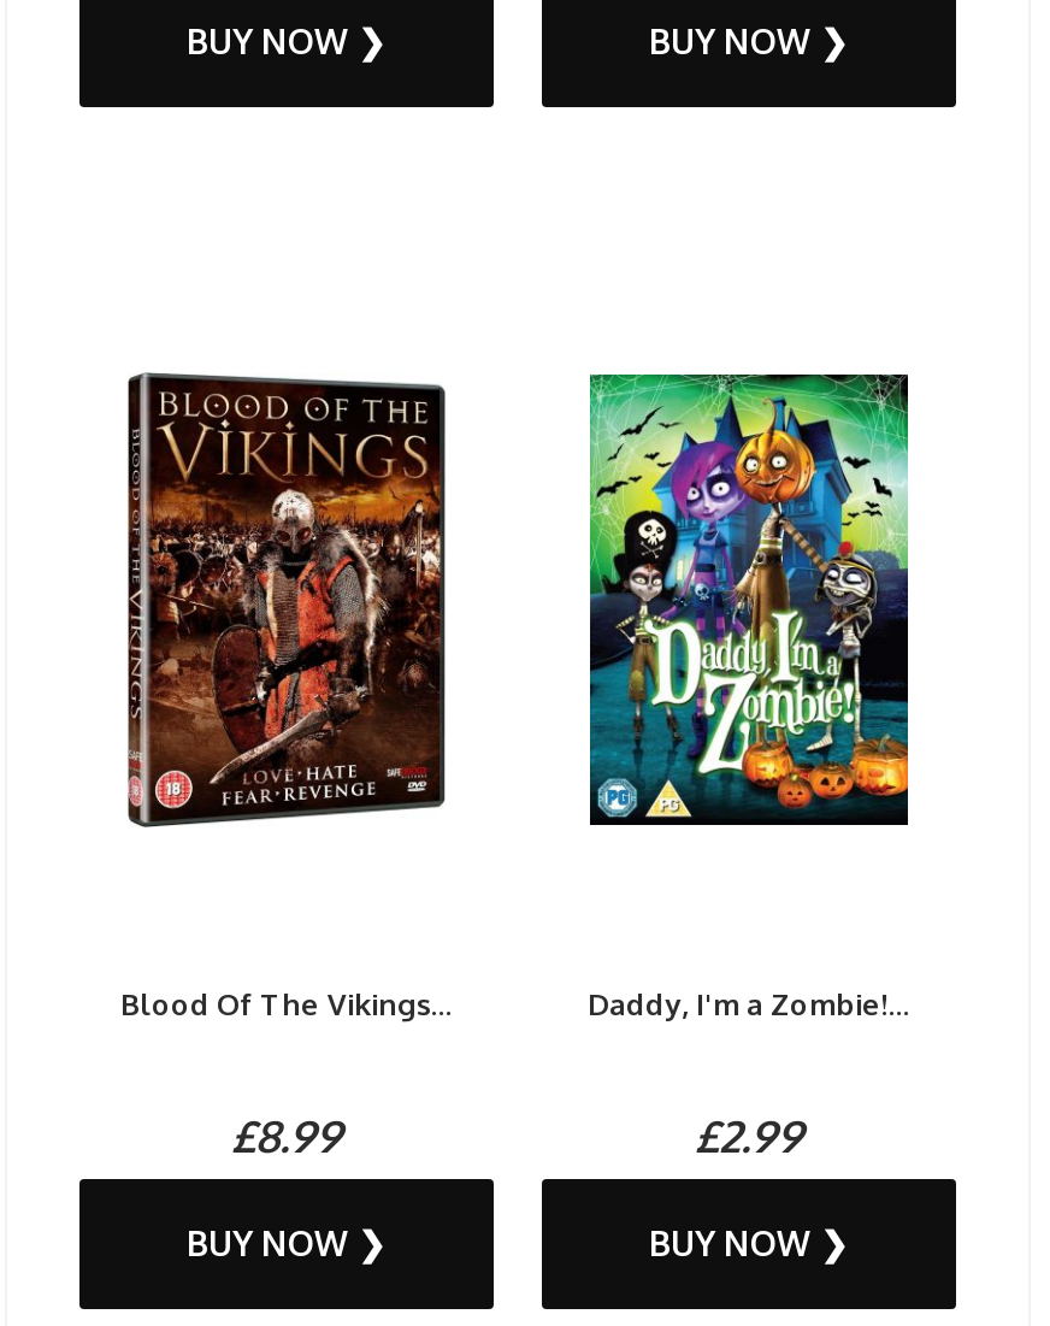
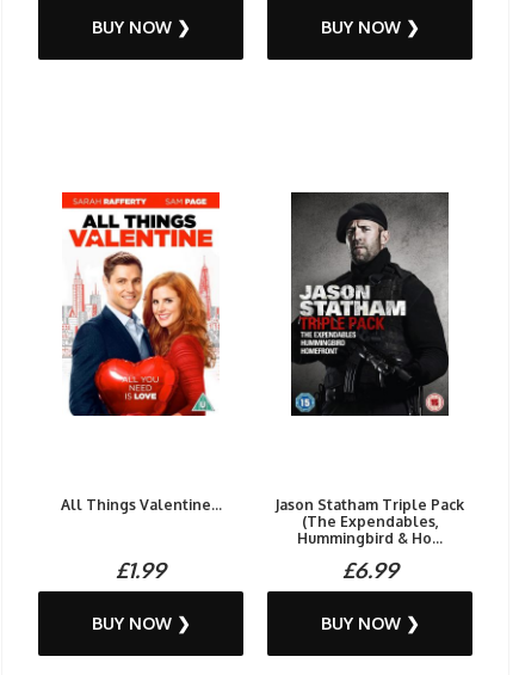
[125,370,448,830] [image] -> [61,191,221,417] [image]
[588,372,910,823] [image] -> [290,191,450,416] [image]
[120,986,453,1022] Blood Of The Vikings... -> [60,496,221,514] All Things Valentine...
[588,986,910,1162] Daddy, I'm a Zombie!... | £2.99 -> [276,496,464,583] Jason Statham Triple Pack | (The Expendables, | Hummingbird & Ho... | £6.99
[231,1109,342,1162] £8.99 -> [116,557,166,583] £1.99

